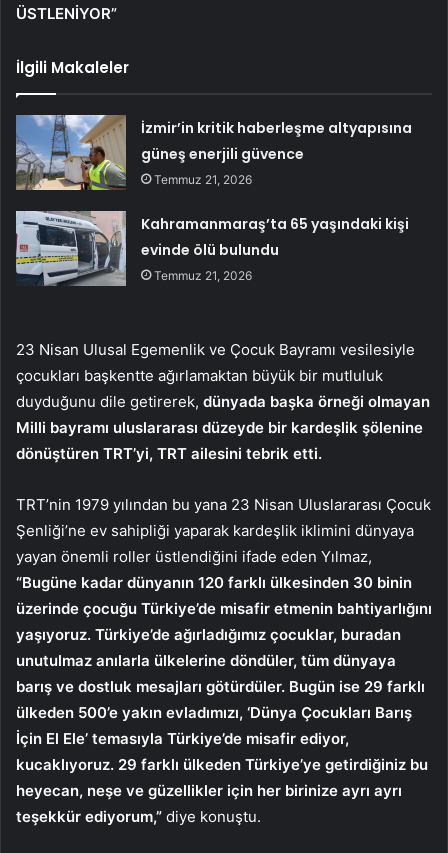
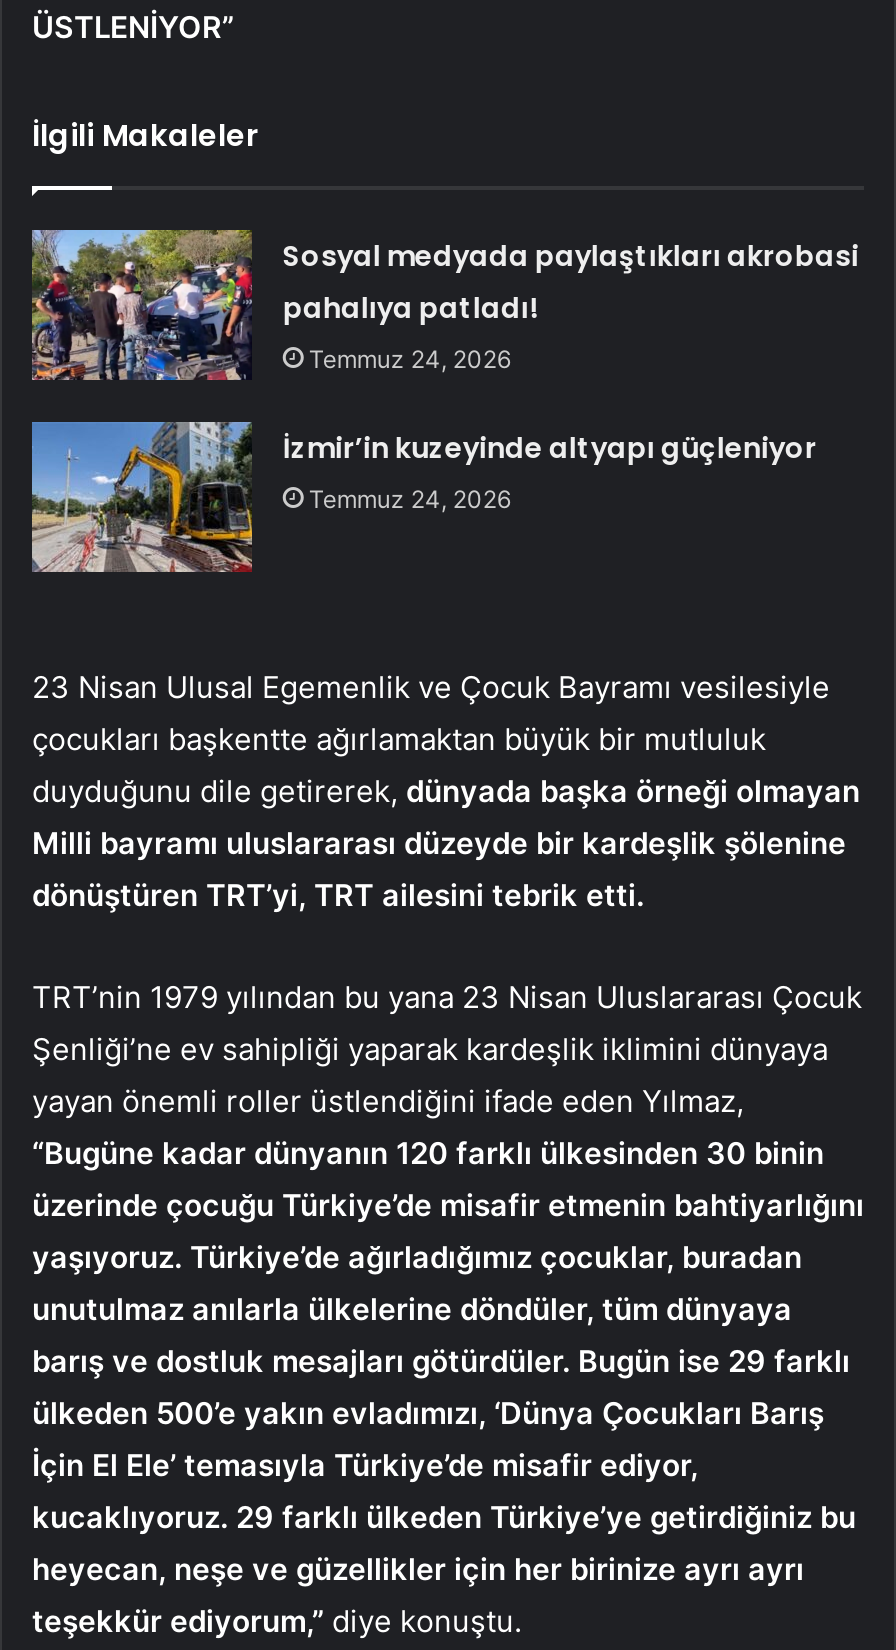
[15,114,412,191] [image] | İzmir’in kritik haberleşme altyapısına | güneş enerjili güvence | Temmuz 21, 2026 -> [30,228,859,382] [image] | Sosyal medyada paylaştıkları akrobasi | pahalıya patladı! | Temmuz 24, 2026
[15,210,409,287] [image] | Kahramanmaraş’ta 65 yaşındaki kişi | evinde ölü bulundu | Temmuz 21, 2026 -> [30,420,817,574] [image] | İzmir’in kuzeyinde altyapı güçleniyor | Temmuz 24, 2026

